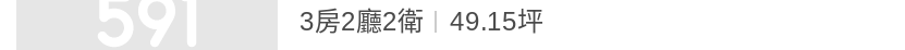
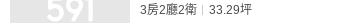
[299,7,543,37] 3房2廳2衛 49.15坪 -> [140,3,252,17] 3房2廳2衛 33.29坪

